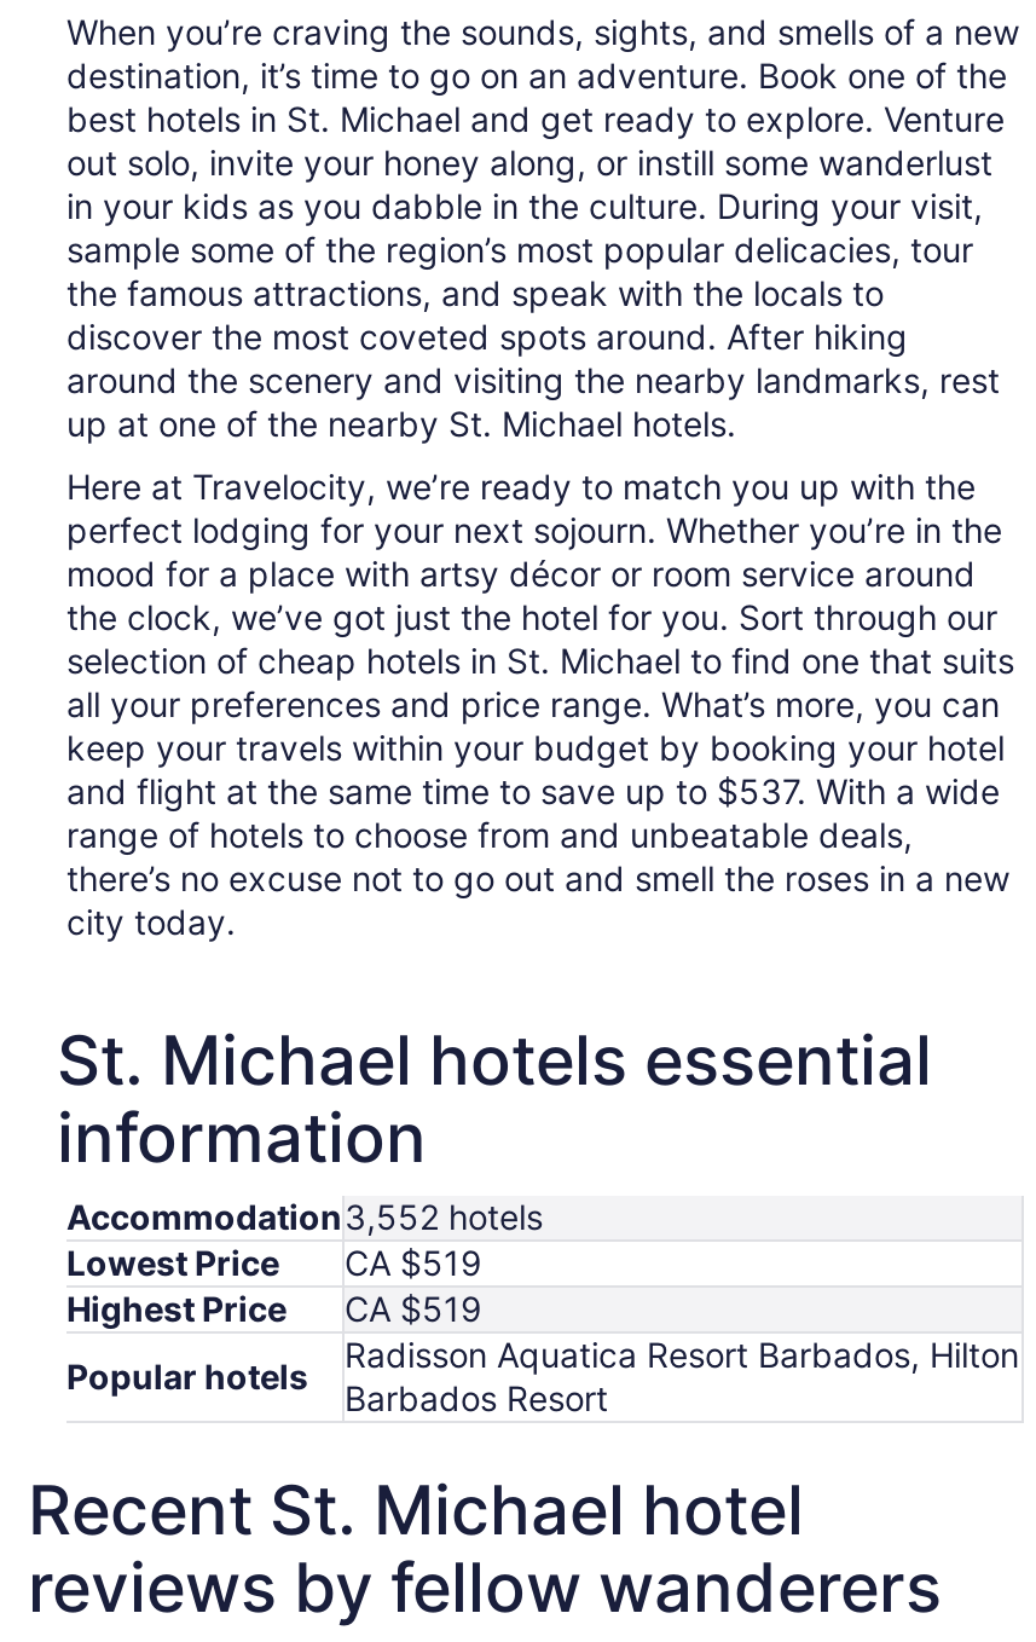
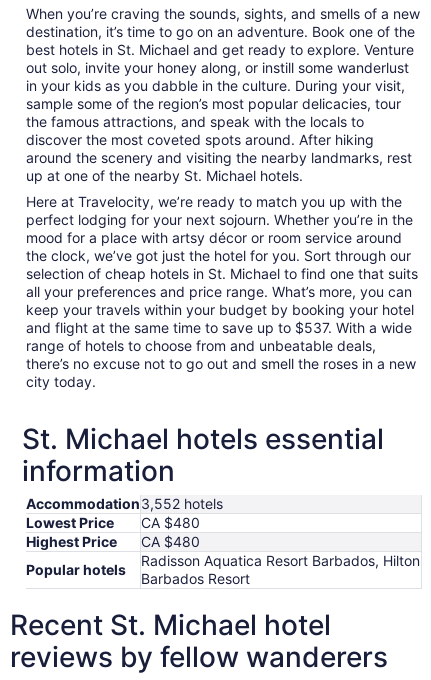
[66,1242,482,1283] Lowest Price CA $519 -> [26,514,200,531] Lowest Price CA $480
[66,1288,482,1329] Highest Price CA $519 -> [26,533,200,550] Highest Price CA $480

